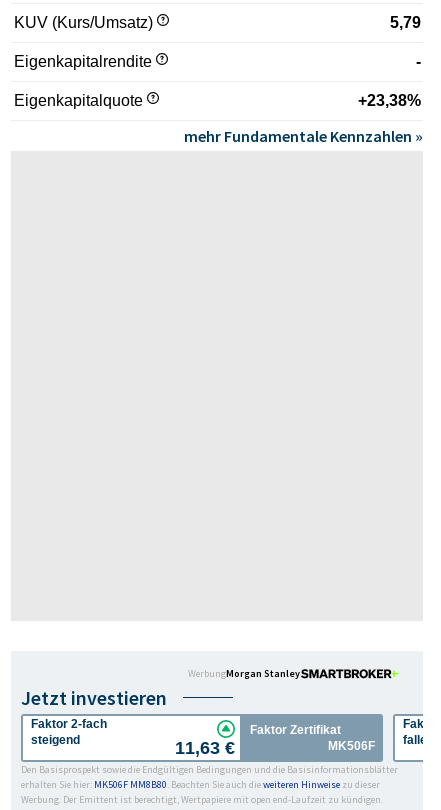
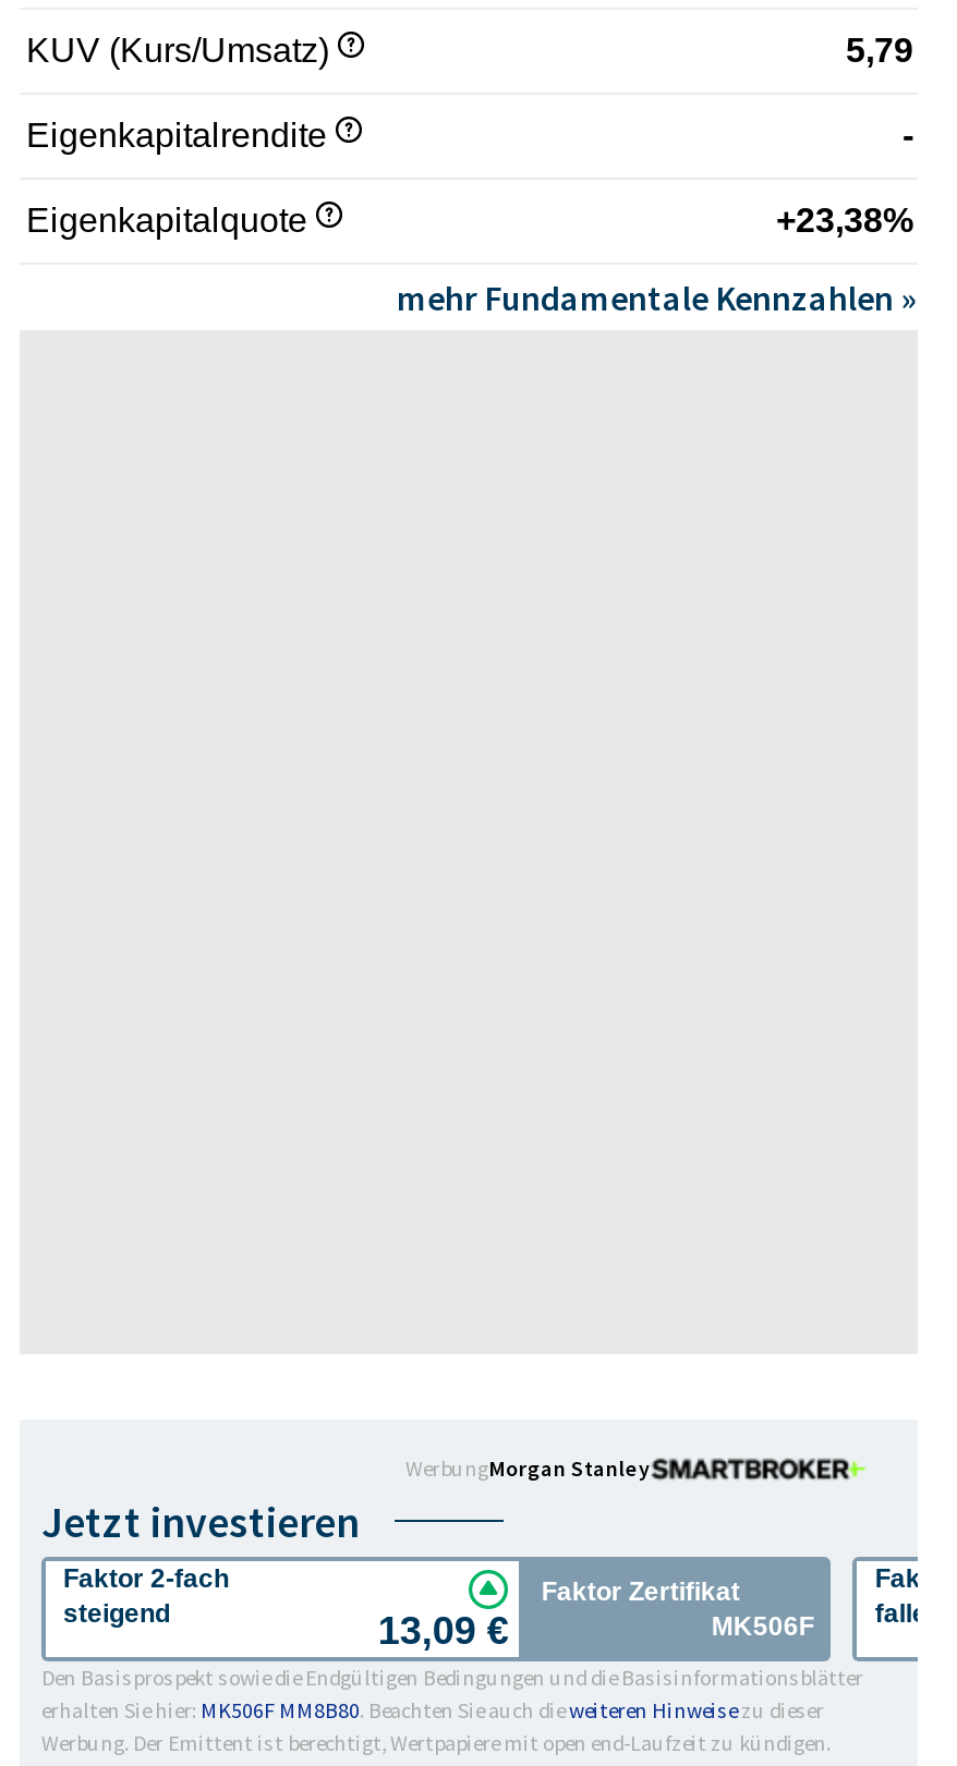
[175,738,235,758] 11,63 € -> [378,1609,509,1652] 13,09 €

